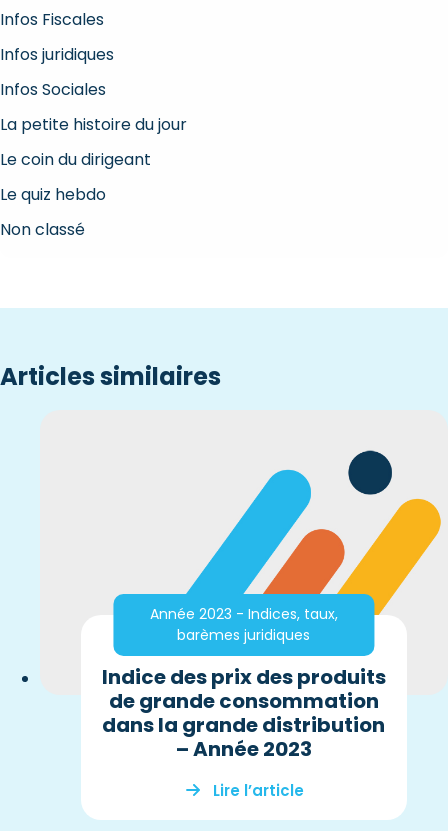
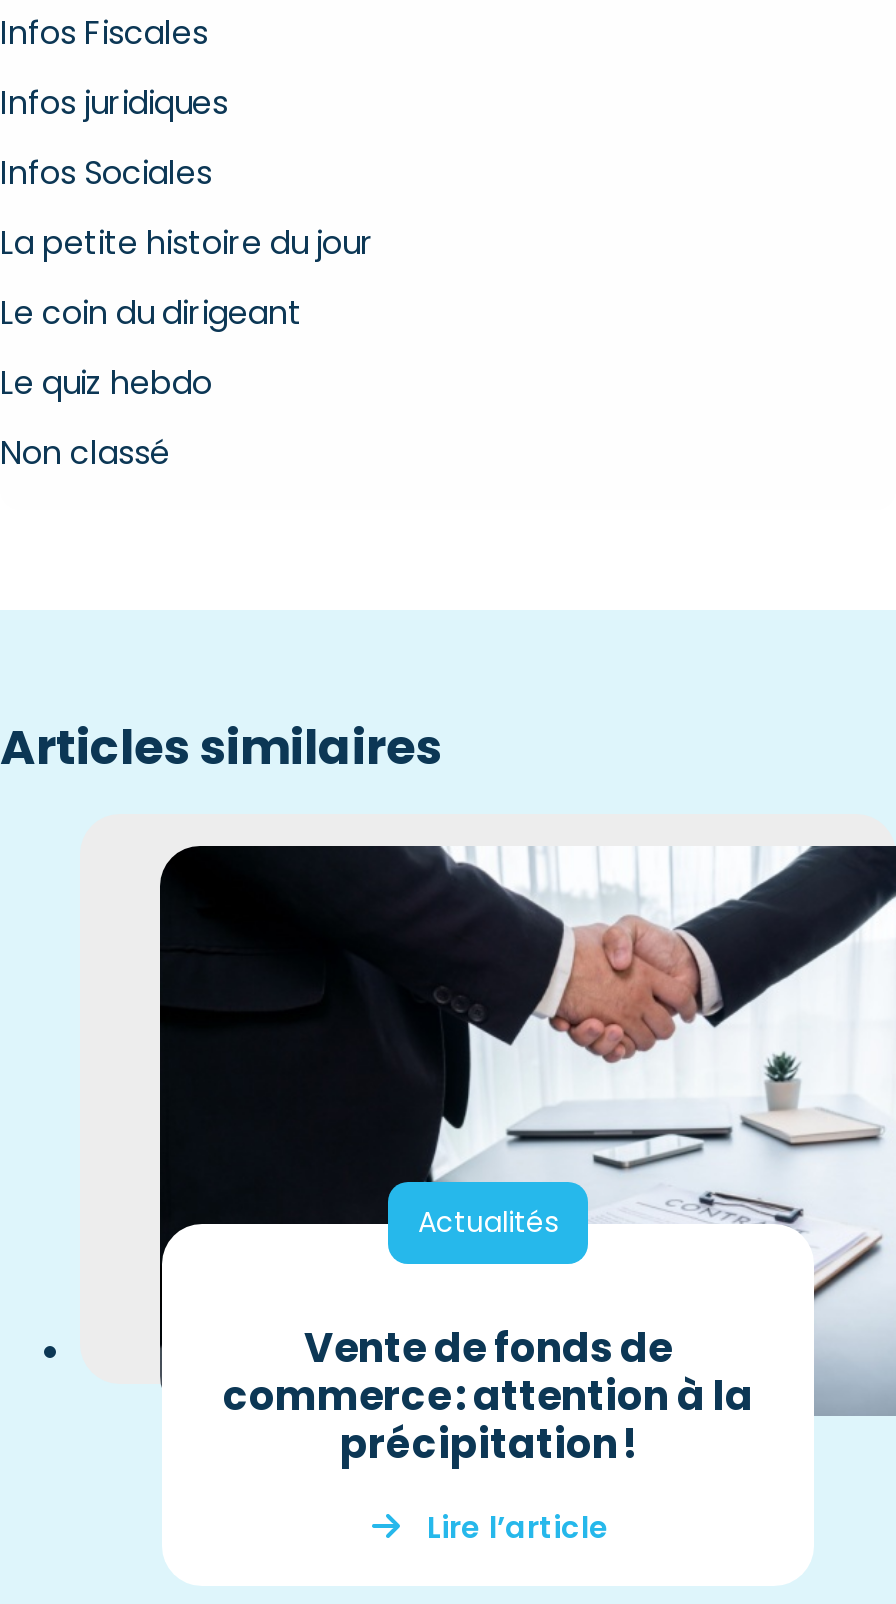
[80,450,445,710] [image] | Année 2023 - Indices, taux, | barèmes juridiques -> [158,844,890,1416] [image] | Actualités
[102,663,386,763] Indice des prix des produits | de grande consommation | dans la grande distribution | – Année 2023 -> [223,1319,753,1471] Vente de fonds de | commerce : attention à la | précipitation !

